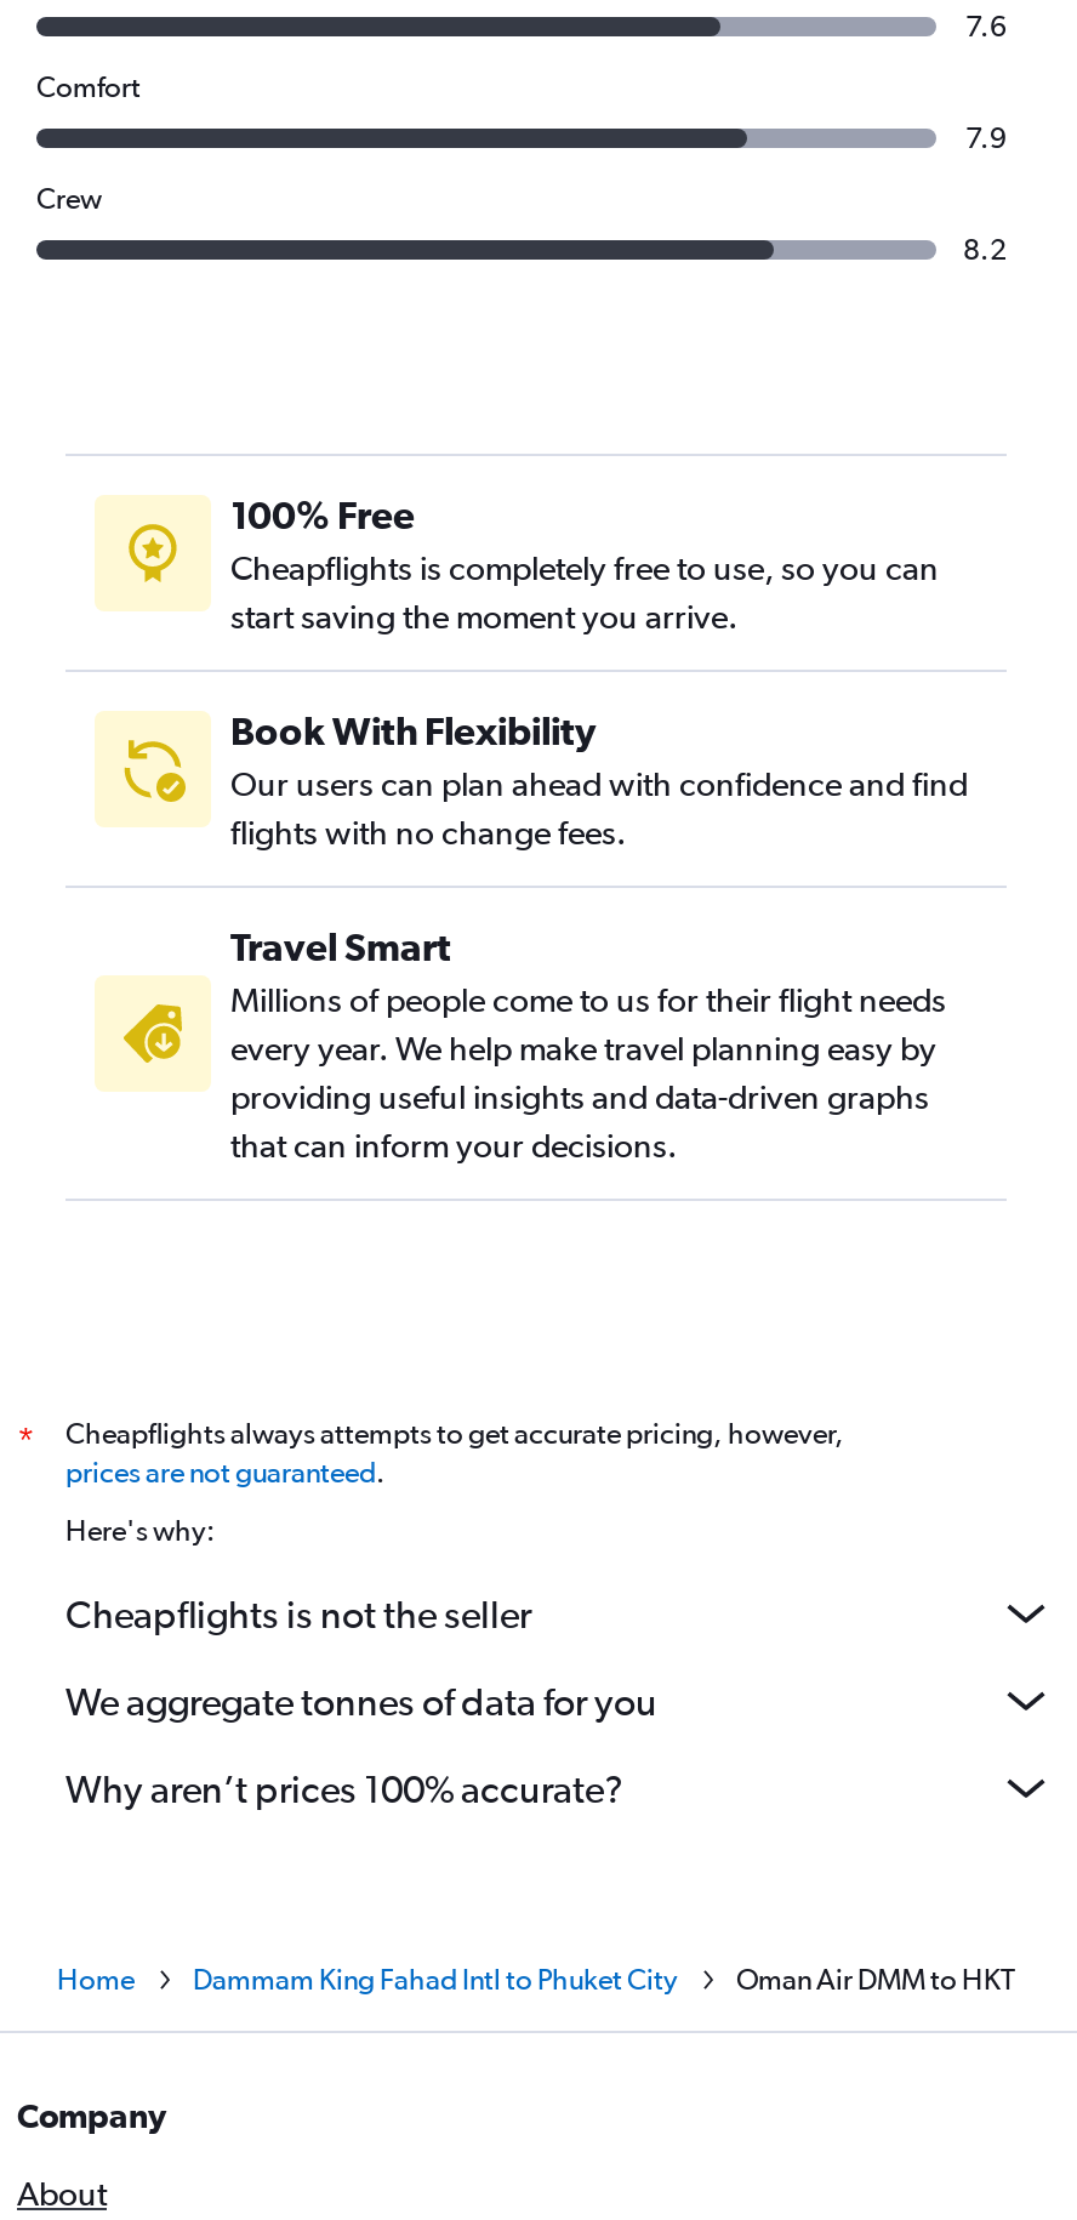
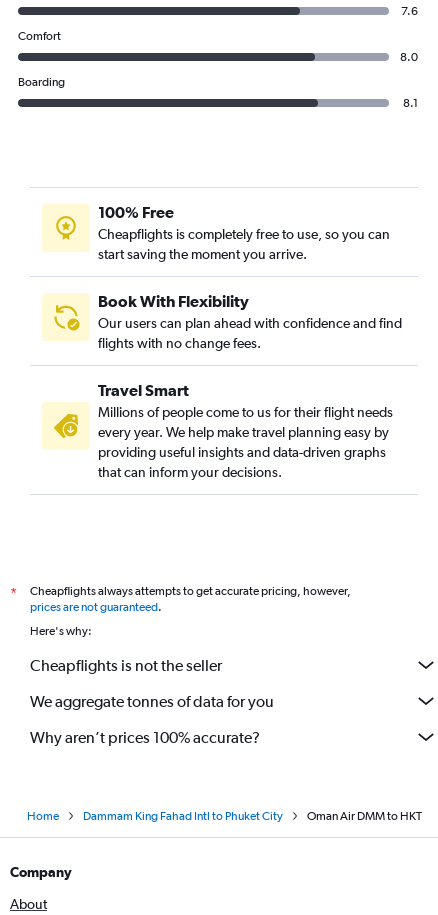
[965,121,1007,155] 7.9 -> [400,50,418,64] 8.0
[36,182,102,216] Crew -> [18,75,65,89] Boarding
[963,233,1007,267] 8.2 -> [403,96,418,110] 8.1

